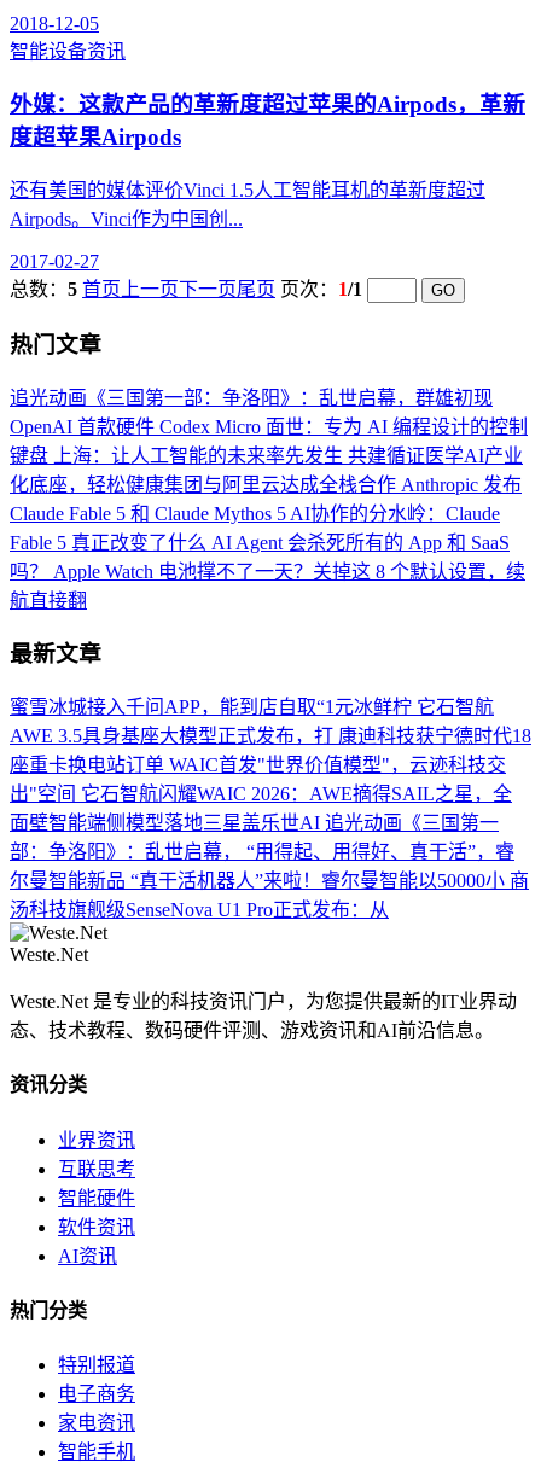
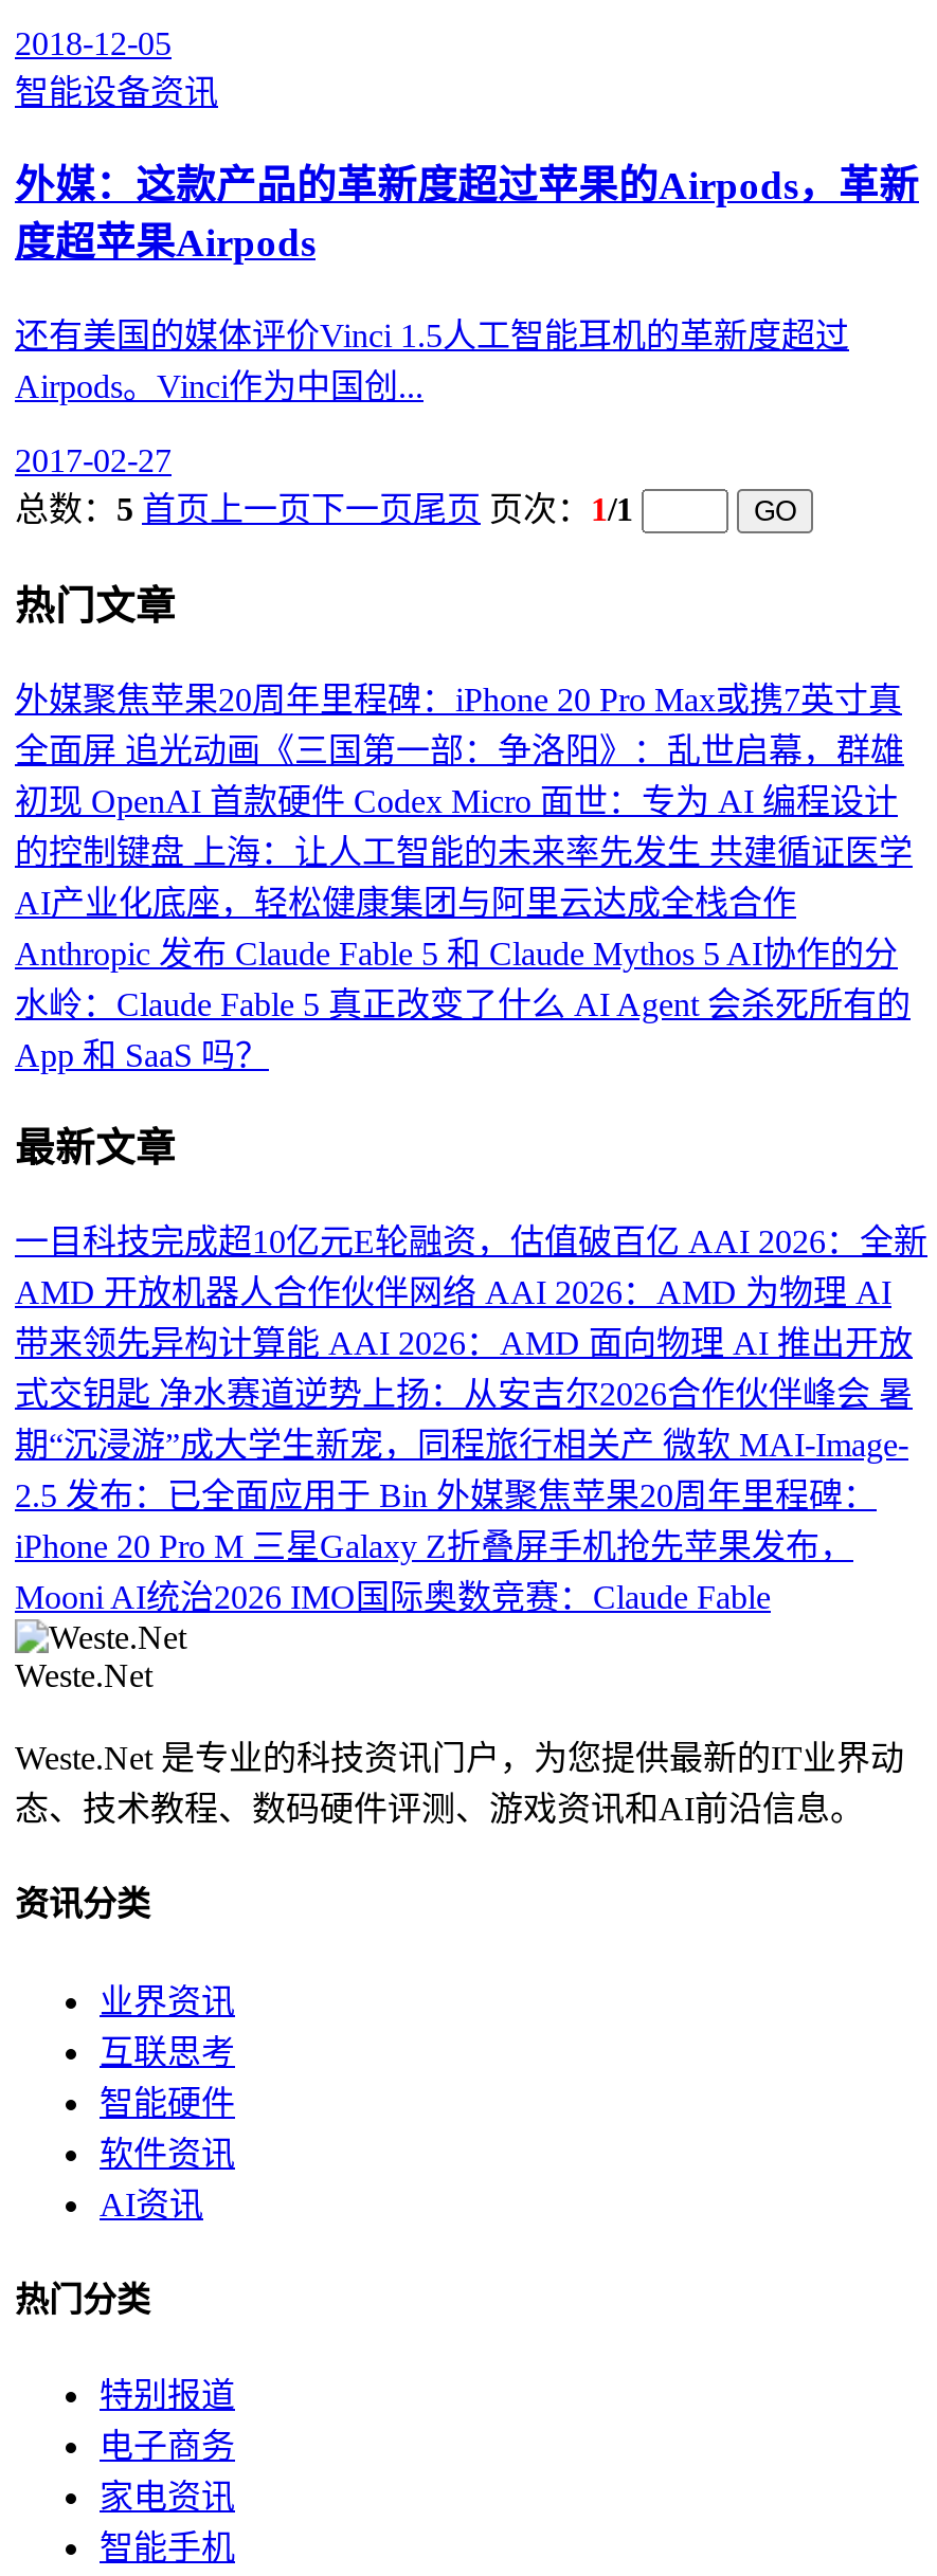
[10,387,528,610] 追光动画《三国第一部：争洛阳》：乱世启幕，群雄初现 | OpenAI 首款硬件 Codex Micro 面世：专为 AI 编程设计的控制 | 键盘 上海：让人工智能的未来率先发生 共建循证医学AI产业 | 化底座，轻松健康集团与阿里云达成全栈合作 Anthropic 发布 | Claude Fable 5 和 Claude Mythos 5 AI协作的分水岭：Claude | Fable 5 真正改变了什么 AI Agent 会杀死所有的 App 和 SaaS | 吗？ Apple Watch 电池撑不了一天？关掉这 8 个默认设置，续 | 航直接翻 -> [15,681,913,1072] 外媒聚焦苹果20周年里程碑：iPhone 20 Pro Max或携7英寸真 | 全面屏 追光动画《三国第一部：争洛阳》：乱世启幕，群雄 | 初现 OpenAI 首款硬件 Codex Micro 面世：专为 AI 编程设计 | 的控制键盘 上海：让人工智能的未来率先发生 共建循证医学 | AI产业化底座，轻松健康集团与阿里云达成全栈合作 | Anthropic 发布 Claude Fable 5 和 Claude Mythos 5 AI协作的分 | 水岭：Claude Fable 5 真正改变了什么 AI Agent 会杀死所有的 | App 和 SaaS 吗？
[10,697,531,920] 蜜雪冰城接入千问APP，能到店自取“1元冰鲜柠 它石智航 | AWE 3.5具身基座大模型正式发布，打 康迪科技获宁德时代18 | 座重卡换电站订单 WAIC首发"世界价值模型"，云迹科技交 | 出"空间 它石智航闪耀WAIC 2026：AWE摘得SAIL之星，全 | 面壁智能端侧模型落地三星盖乐世AI 追光动画《三国第一 | 部：争洛阳》：乱世启幕， “用得起、用得好、真干活”，睿 | 尔曼智能新品 “真干活机器人”来啦！睿尔曼智能以50000小 商 | 汤科技旗舰级SenseNova U1 Pro正式发布：从 -> [15,1224,927,1615] 一目科技完成超10亿元E轮融资，估值破百亿 AAI 2026：全新 | AMD 开放机器人合作伙伴网络 AAI 2026：AMD 为物理 AI | 带来领先异构计算能 AAI 2026：AMD 面向物理 AI 推出开放 | 式交钥匙 净水赛道逆势上扬：从安吉尔2026合作伙伴峰会 暑 | 期“沉浸游”成大学生新宠，同程旅行相关产 微软 MAI-Image- | 2.5 发布：已全面应用于 Bin 外媒聚焦苹果20周年里程碑： | iPhone 20 Pro M 三星Galaxy Z折叠屏手机抢先苹果发布， | Mooni AI统治2026 IMO国际奥数竞赛：Claude Fable

